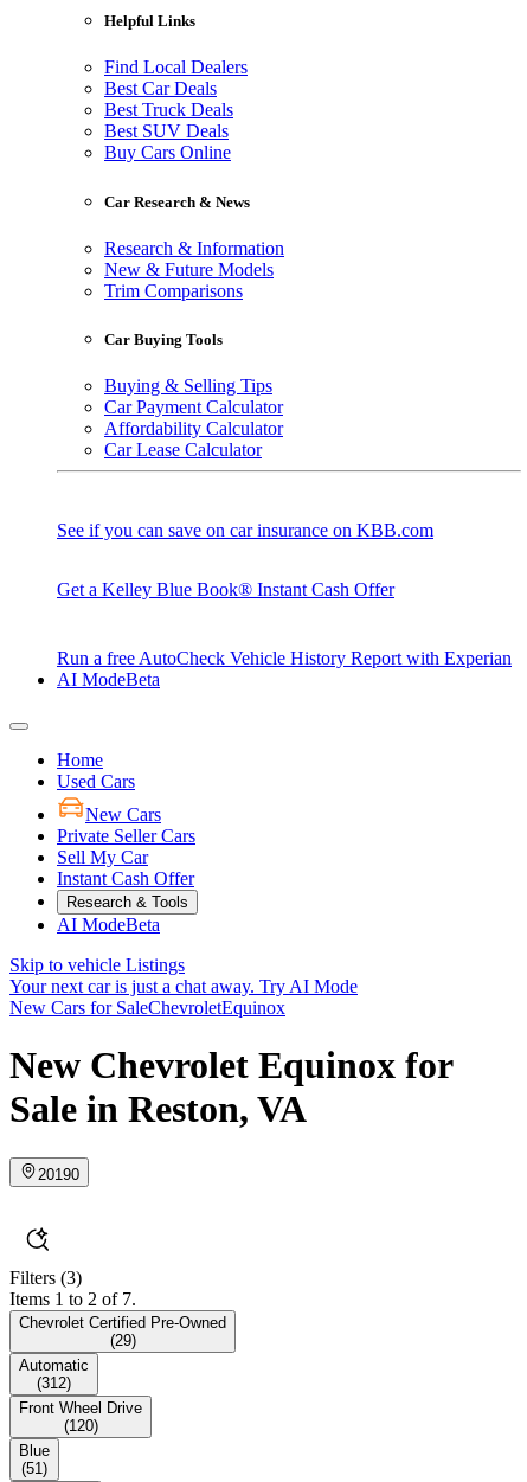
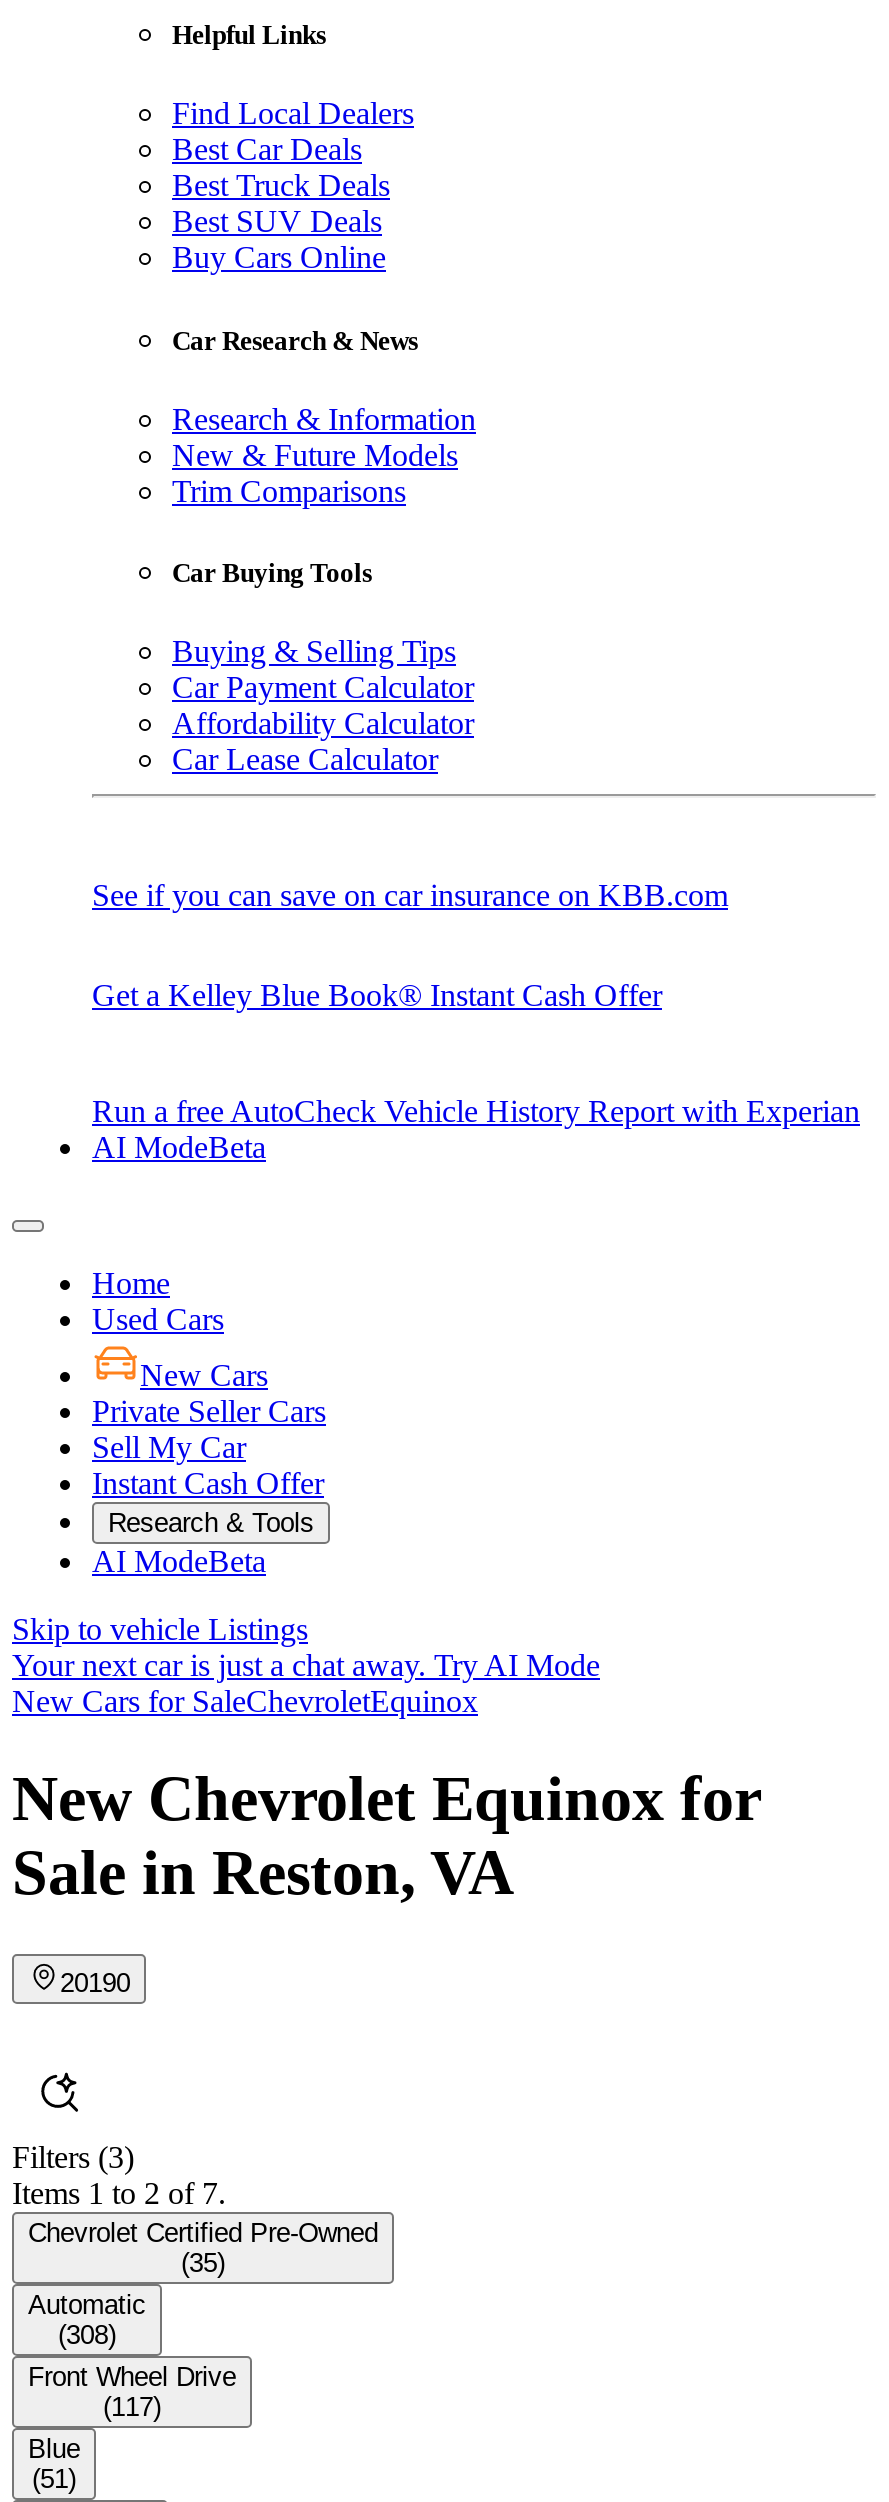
[110,1331,136,1349] (29) -> [181,2248,225,2278] (35)
[37,1374,71,1392] (312) -> [58,2320,116,2350] (308)
[63,1417,98,1434] (120) -> [103,2392,161,2422] (117)

